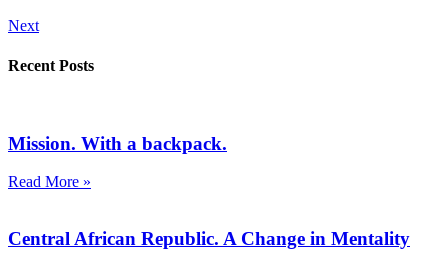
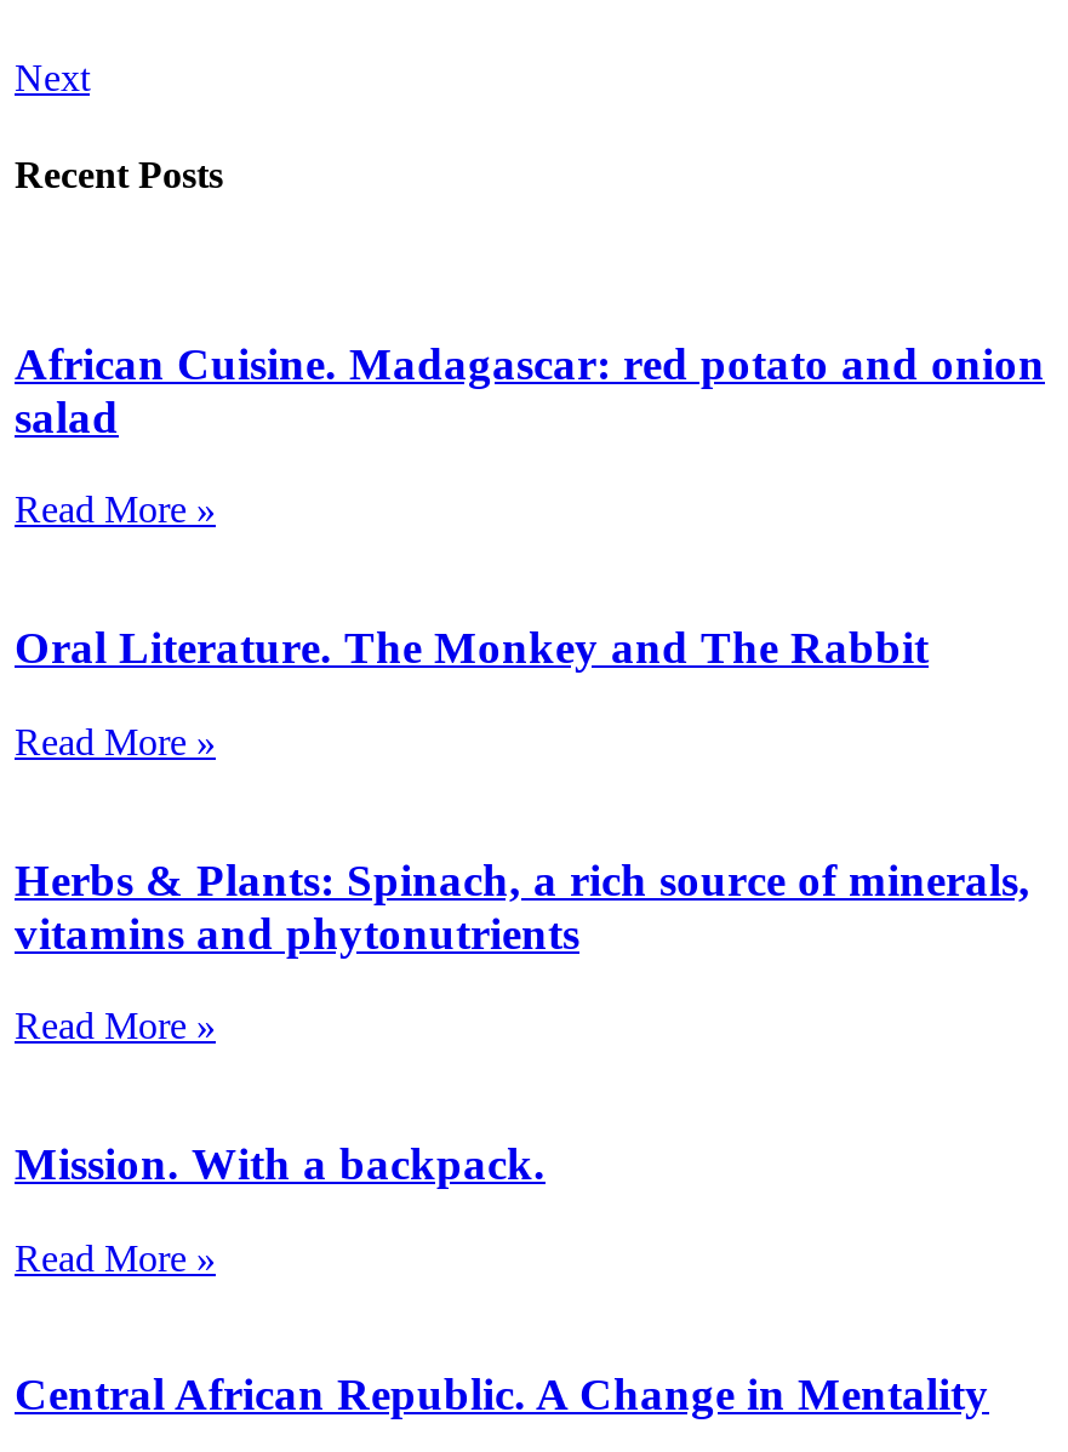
none -> [15,337,1045,1047] African Cuisine. Madagascar: red potato and onion | salad | Read More » | Oral Literature. The Monkey and The Rabbit | Read More » | Herbs & Plants: Spinach, a rich source of minerals, | vitamins and phytonutrients | Read More »

